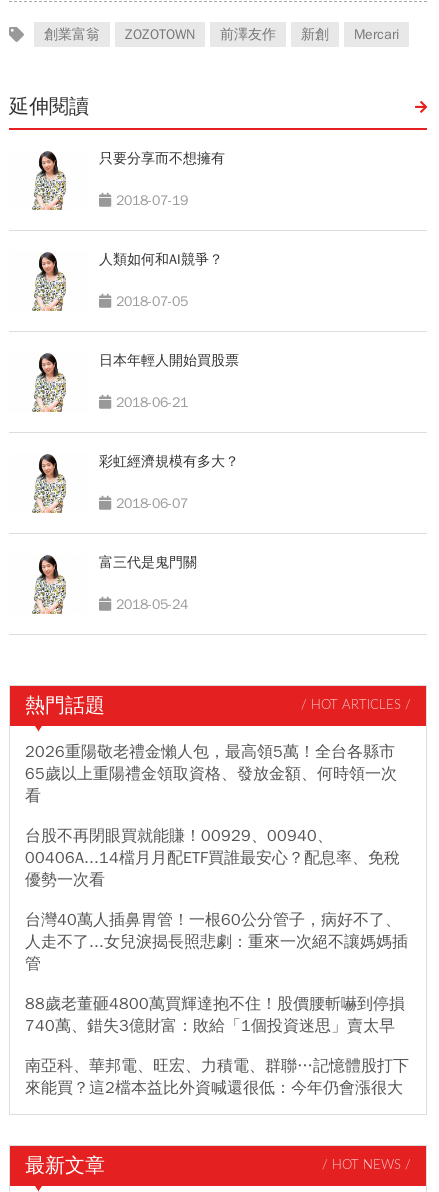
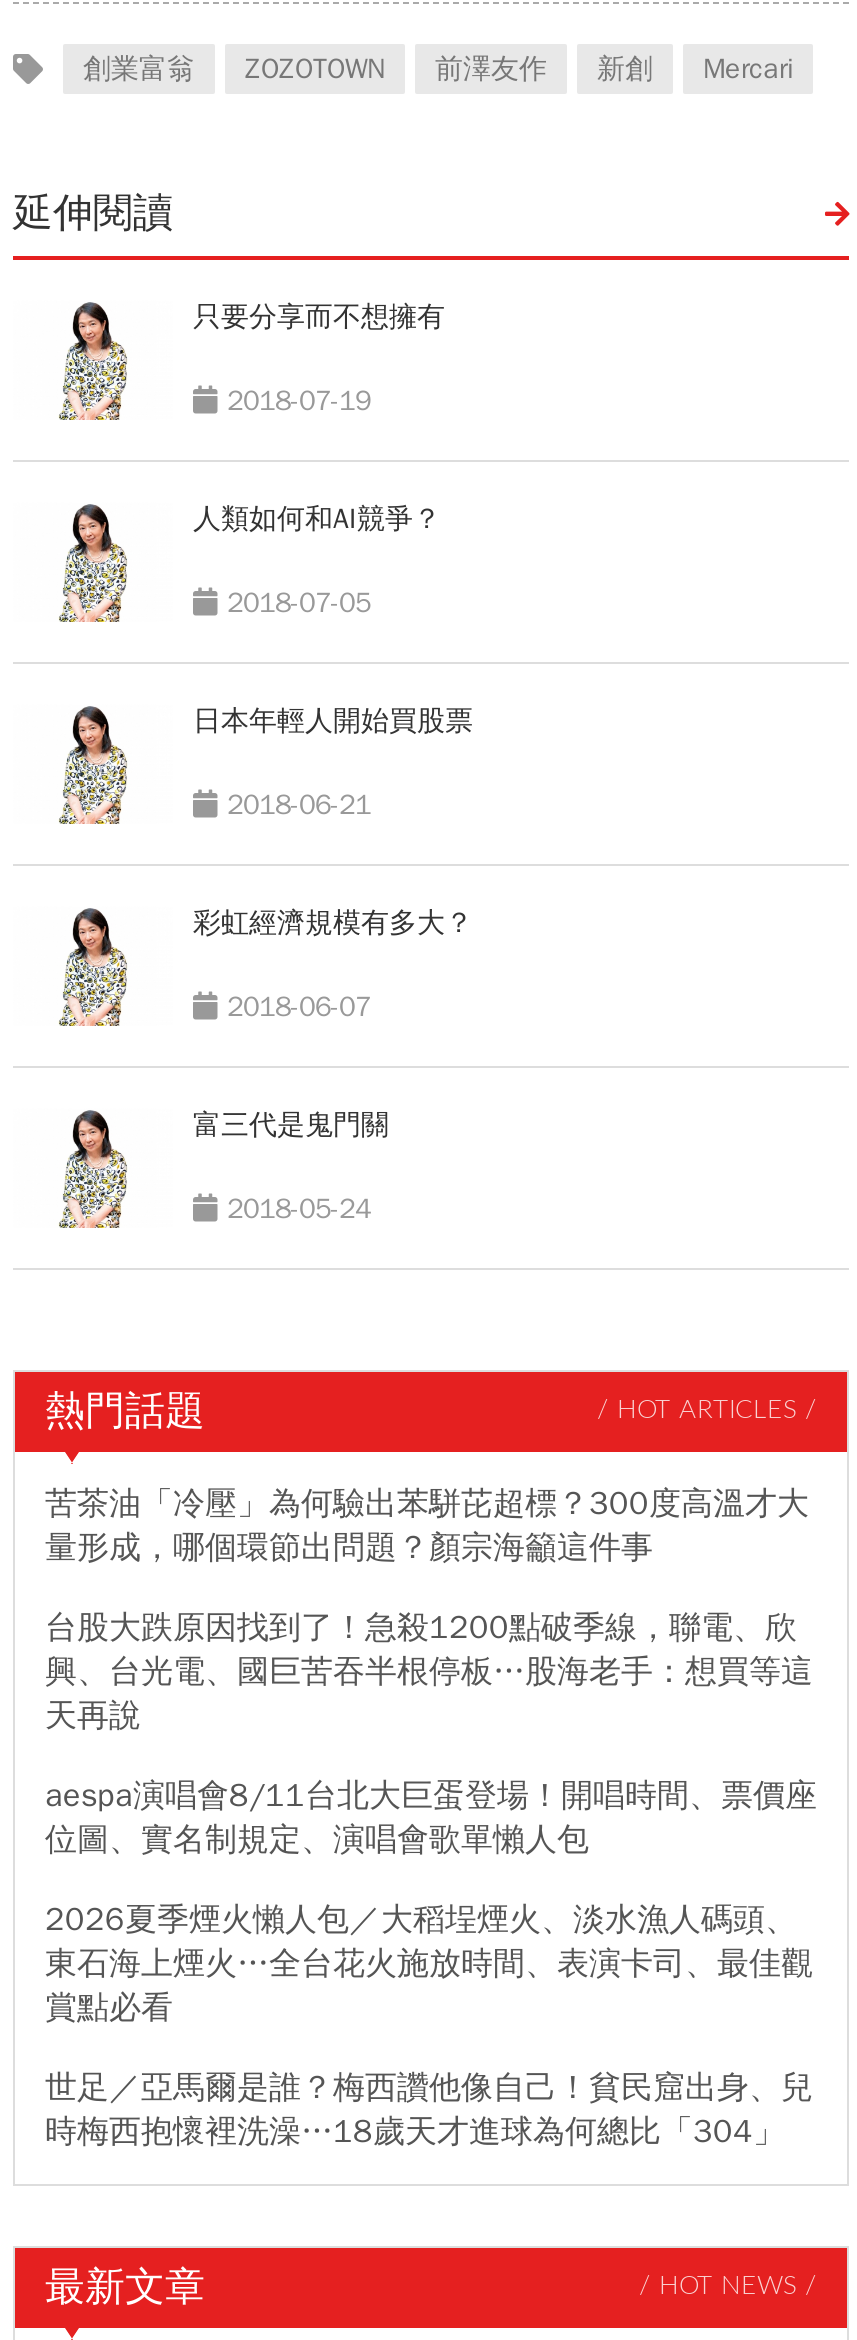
[25,742,397,806] 2026重陽敬老禮金懶人包，最高領5萬！全台各縣市 | 65歲以上重陽禮金領取資格、發放金額、何時領一次 | 看 -> [45,1484,809,1568] 苦茶油「冷壓」為何驗出苯駢芘超標？300度高溫才大 | 量形成，哪個環節出問題？顏宗海籲這件事
[25,826,400,890] 台股不再閉眼買就能賺！00929、00940、 | 00406A...14檔月月配ETF買誰最安心？配息率、免稅 | 優勢一次看 -> [45,1608,813,1736] 台股大跌原因找到了！急殺1200點破季線，聯電、欣 | 興、台光電、國巨苦吞半根停板…股海老手：想買等這 | 天再說
[25,910,408,974] 台灣40萬人插鼻胃管！一根60公分管子，病好不了、 | 人走不了...女兒淚揭長照悲劇：重來一次絕不讓媽媽插 | 管 -> [45,1776,817,1860] aespa演唱會8/11台北大巨蛋登場！開唱時間、票價座 | 位圖、實名制規定、演唱會歌單懶人包
[25,994,405,1036] 88歲老董砸4800萬買輝達抱不住！股價腰斬嚇到停損 | 740萬、錯失3億財富：敗給「1個投資迷思」賣太早 -> [45,1900,813,2028] 2026夏季煙火懶人包／大稻埕煙火、淡水漁人碼頭、 | 東石海上煙火…全台花火施放時間、表演卡司、最佳觀 | 賞點必看
[25,1056,409,1098] 南亞科、華邦電、旺宏、力積電、群聯…記憶體股打下 | 來能買？這2檔本益比外資喊還很低：今年仍會漲很大 -> [45,2068,813,2152] 世足／亞馬爾是誰？梅西讚他像自己！貧民窟出身、兒 | 時梅西抱懷裡洗澡…18歲天才進球為何總比「304」

